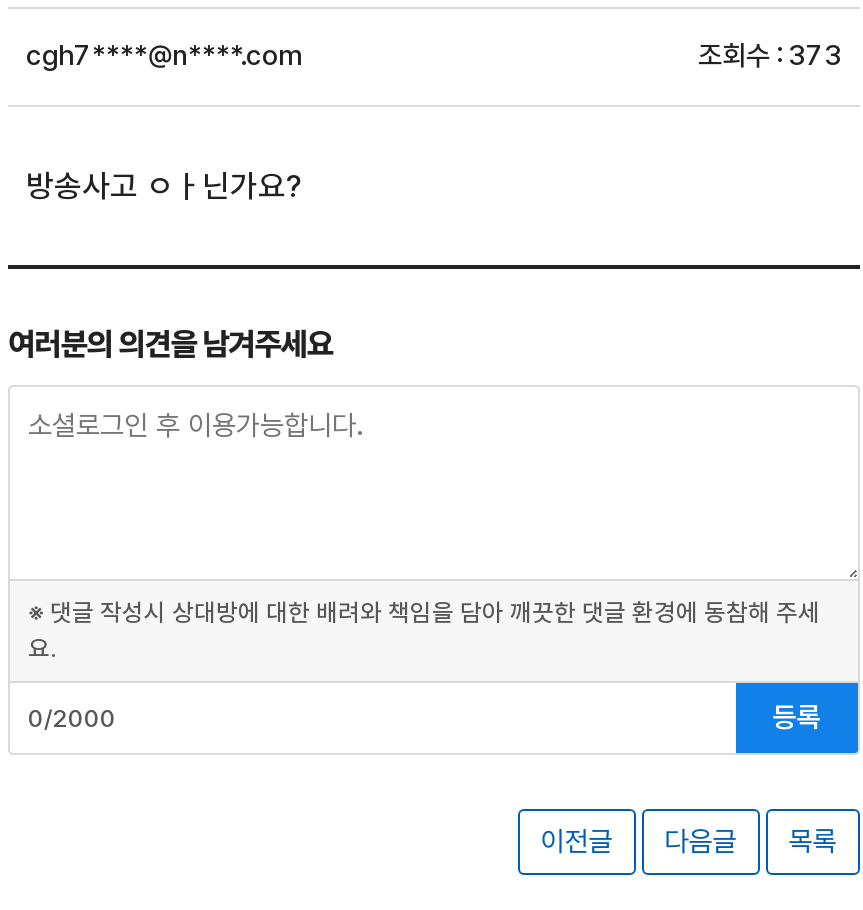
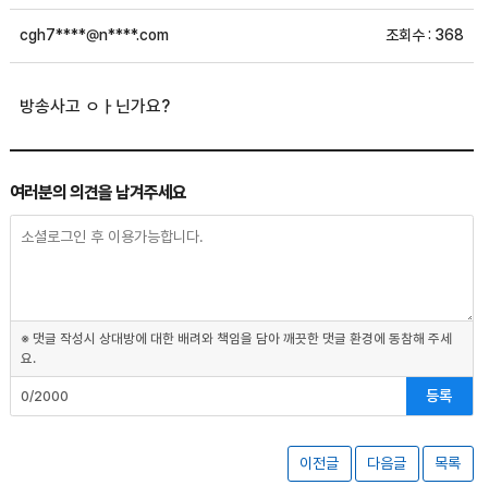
[698,40,842,72] 조회수 : 373 -> [386,27,464,44] 조회수 : 368

